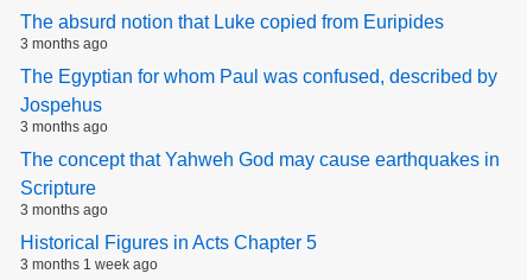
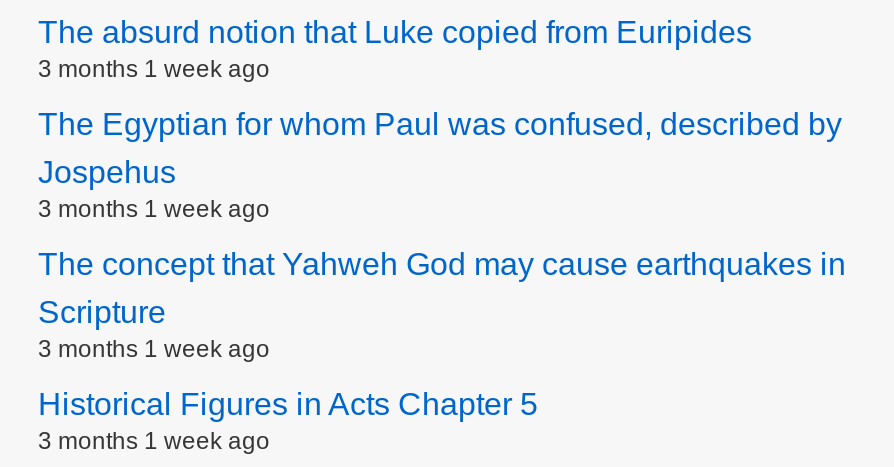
[20,35,108,52] 3 months ago -> [38,54,270,82] 3 months 1 week ago
[20,118,108,135] 3 months ago -> [38,194,270,222] 3 months 1 week ago
[20,201,108,218] 3 months ago -> [38,334,270,362] 3 months 1 week ago

